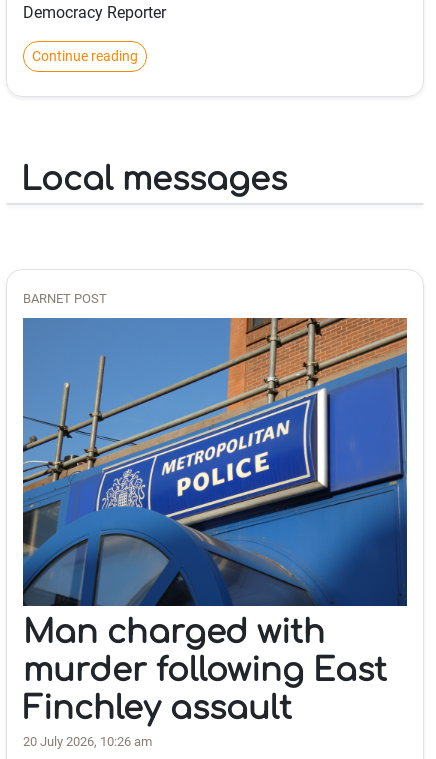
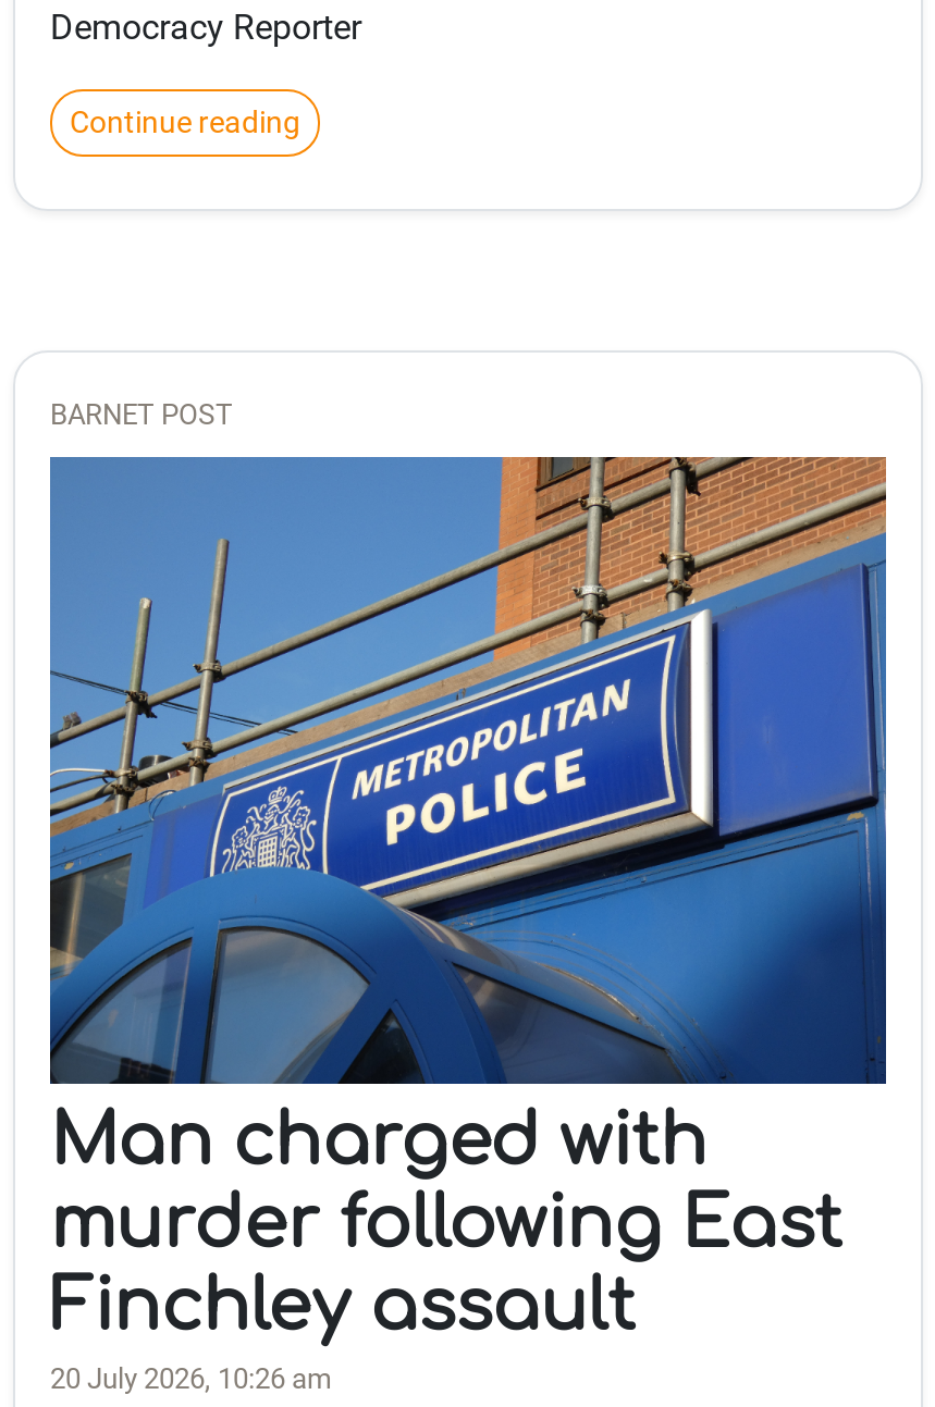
[21,162,287,197] Local messages -> none

